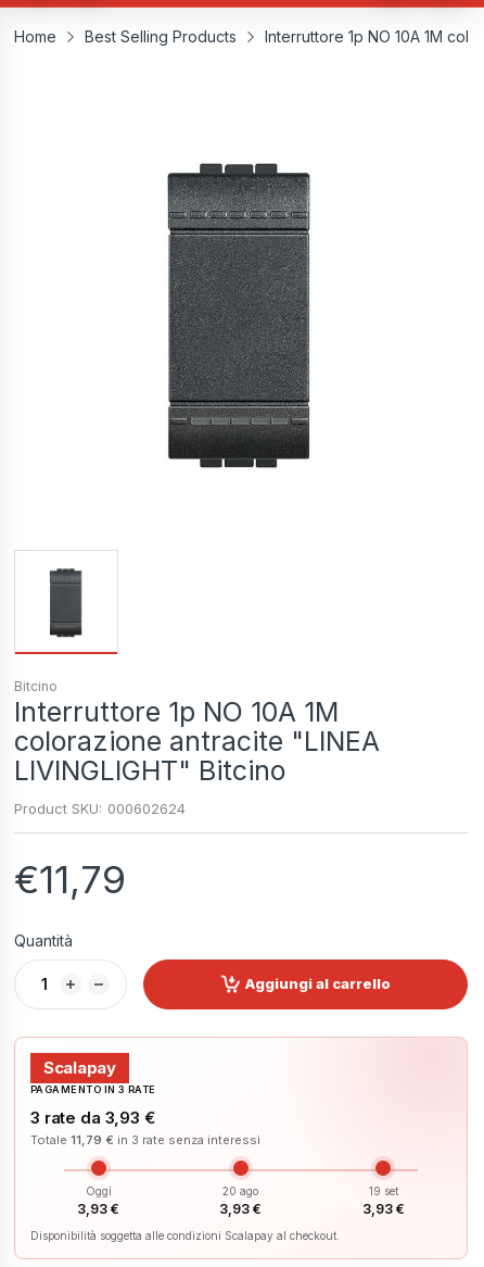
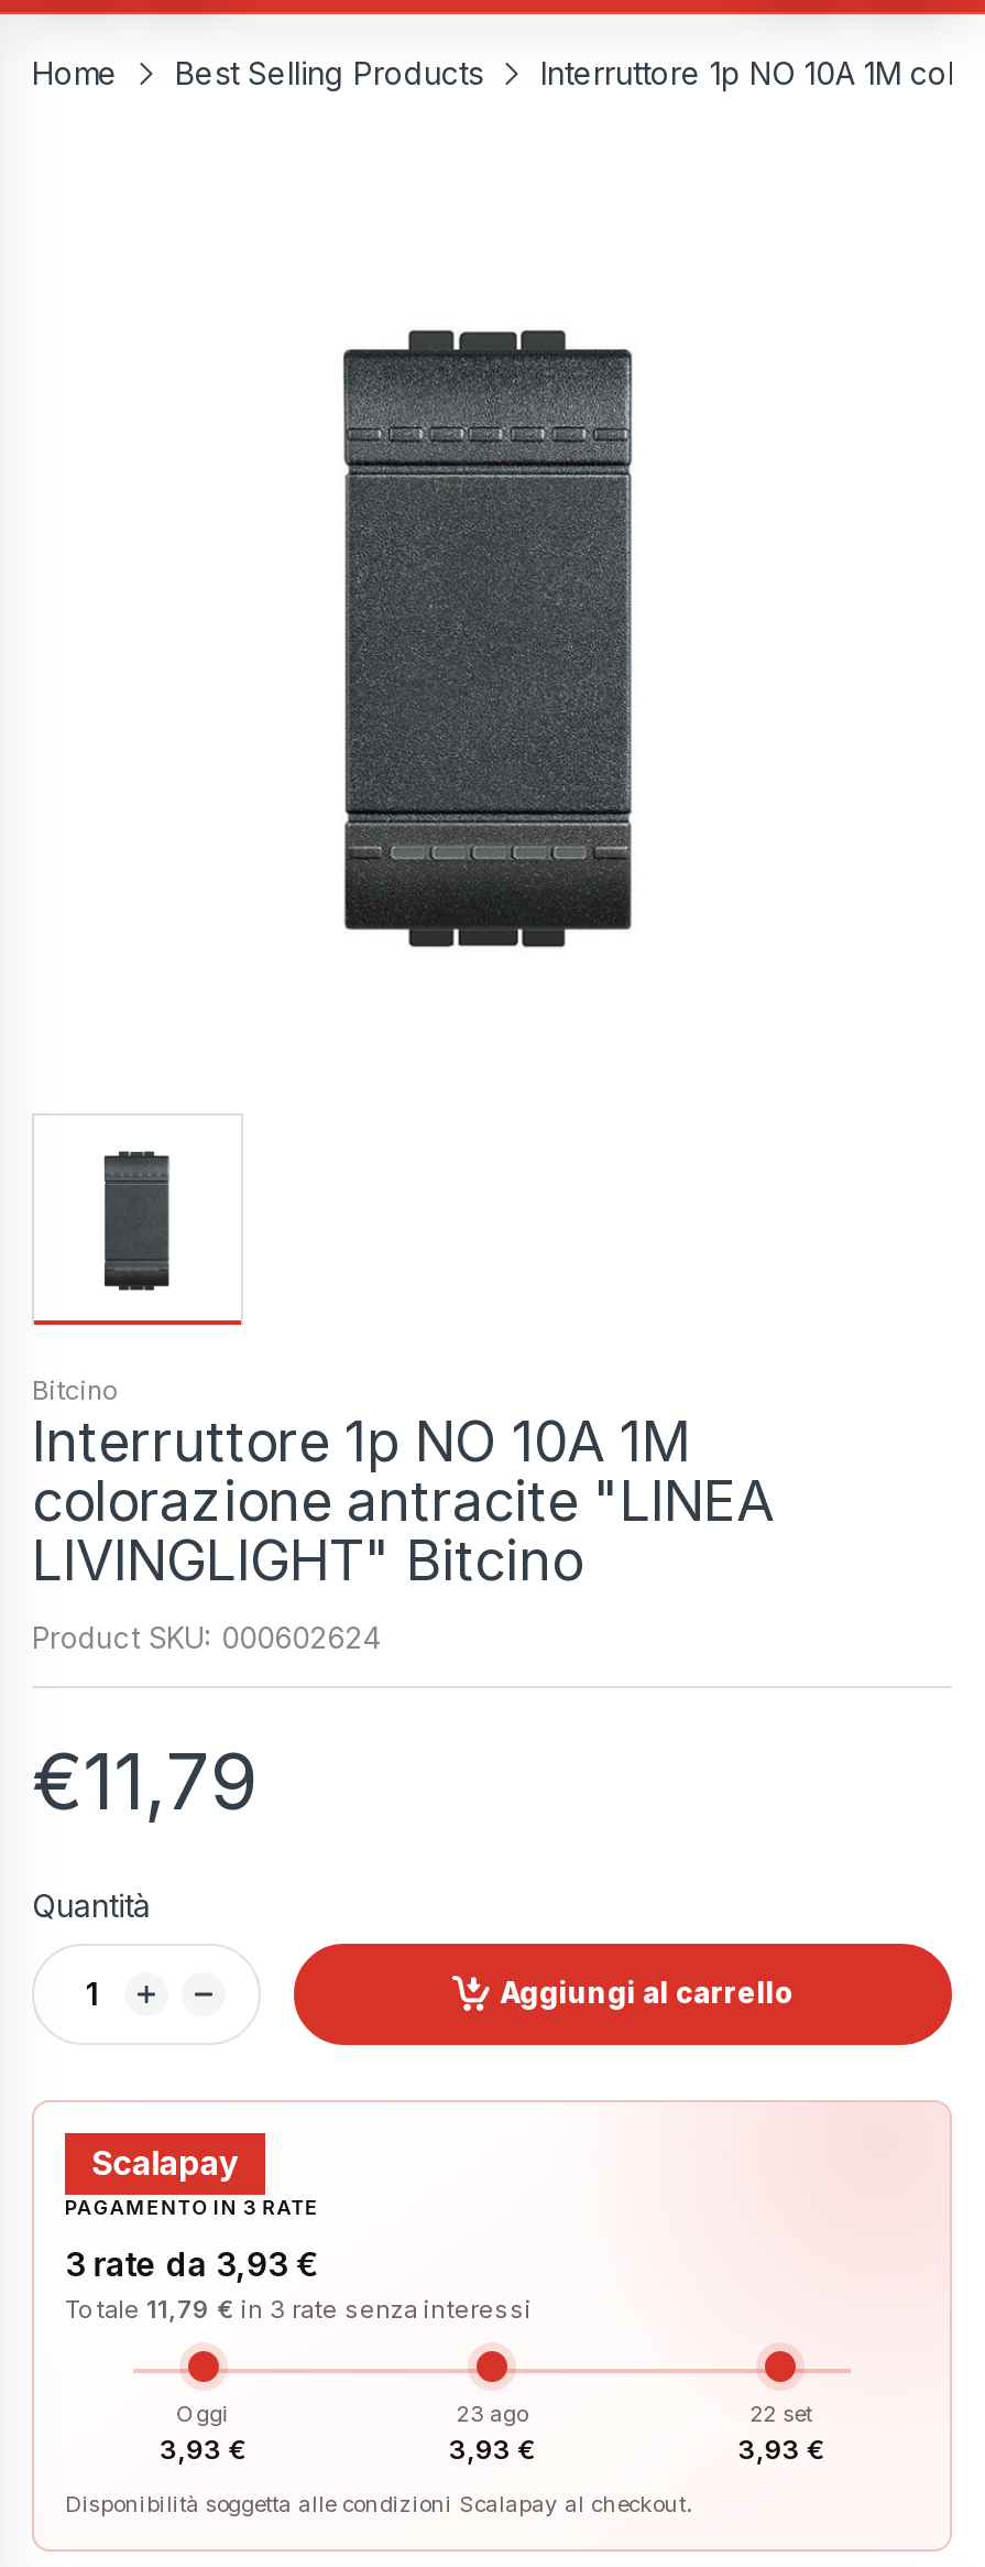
[223,1184,259,1197] 20 ago -> [457,2399,527,2425] 23 ago
[369,1184,398,1197] 19 set -> [750,2399,812,2425] 22 set

